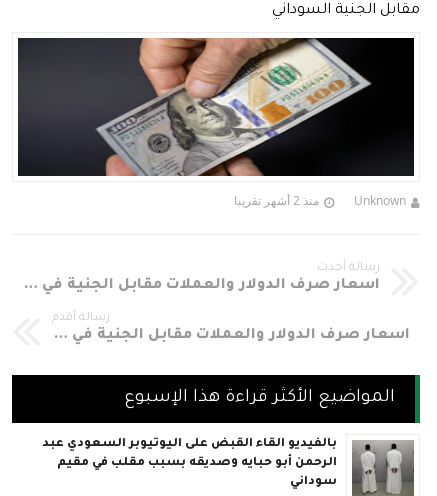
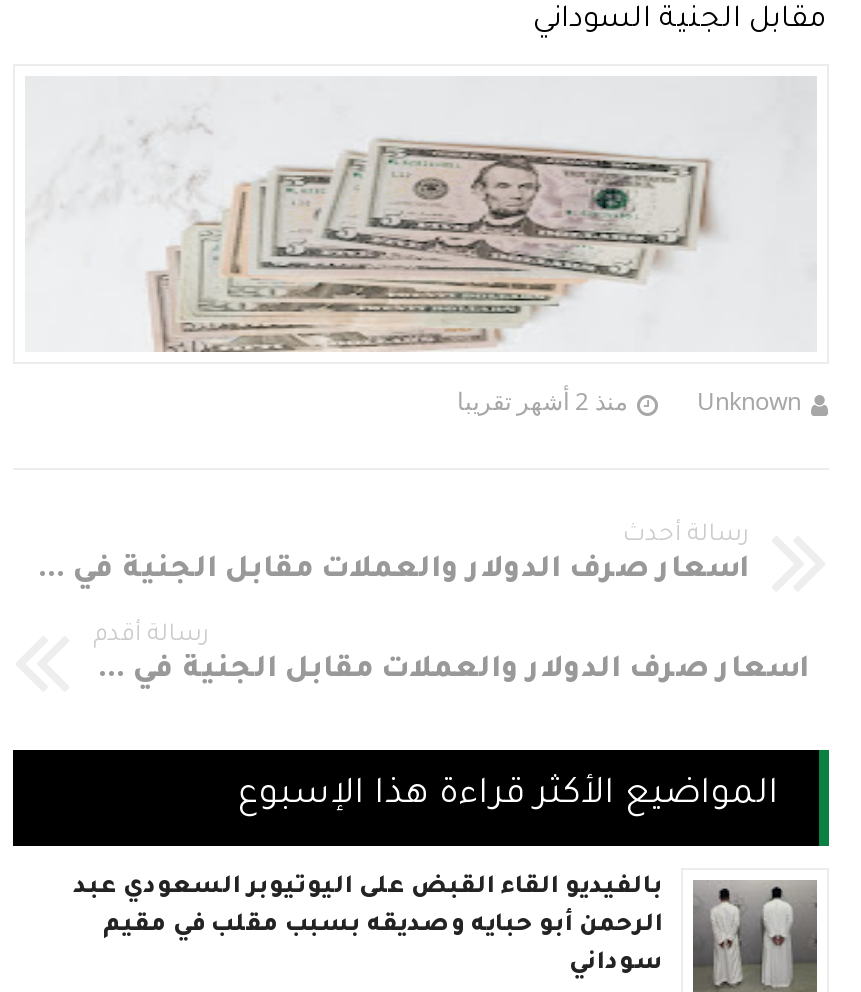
[17,37,415,177] [image] -> [25,76,817,352] [image]

